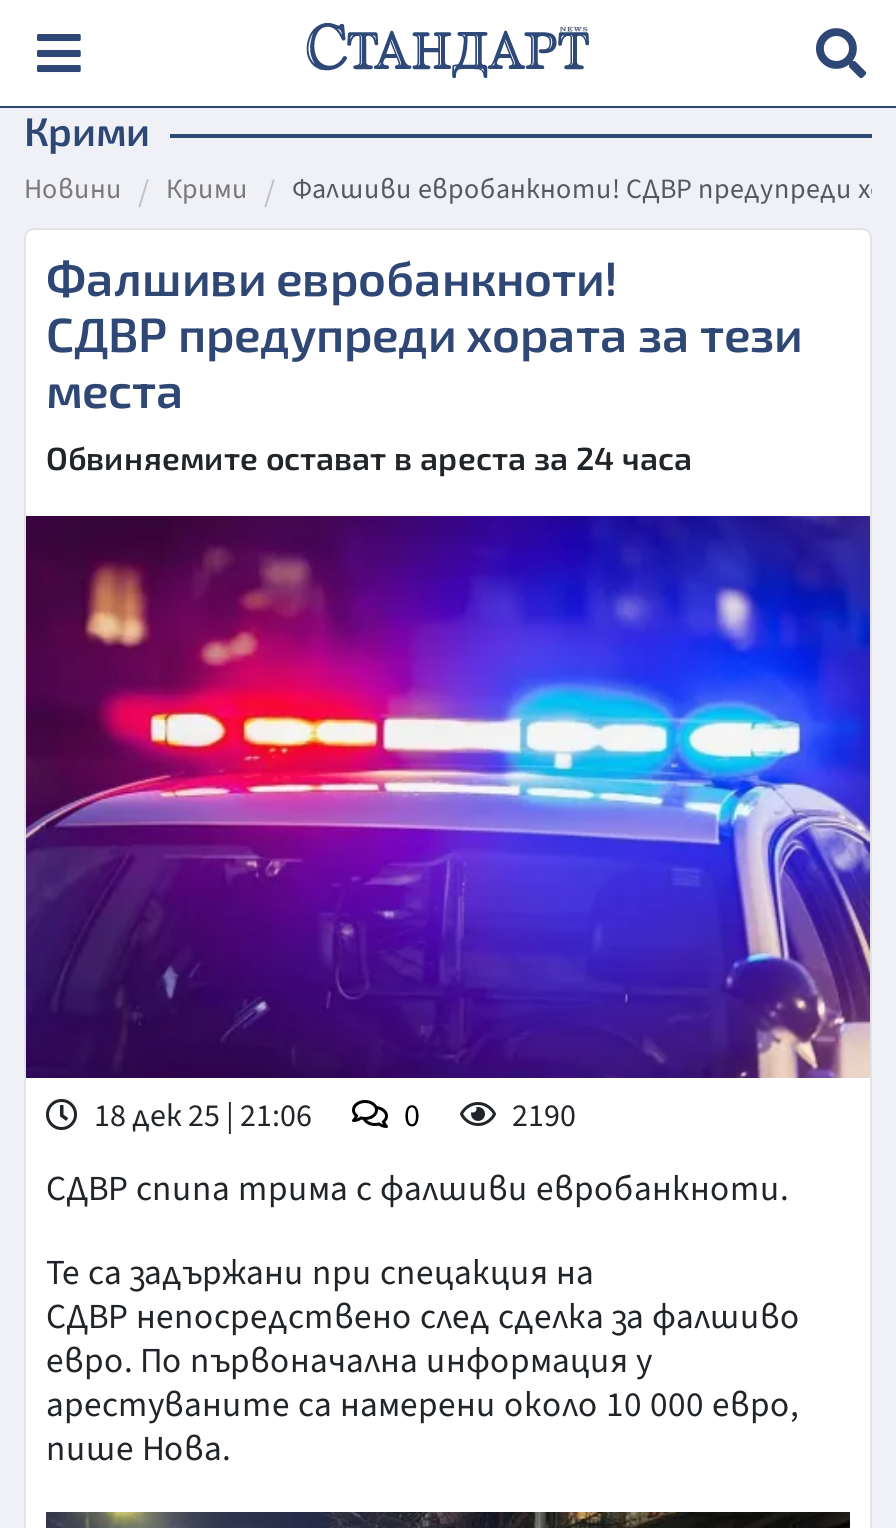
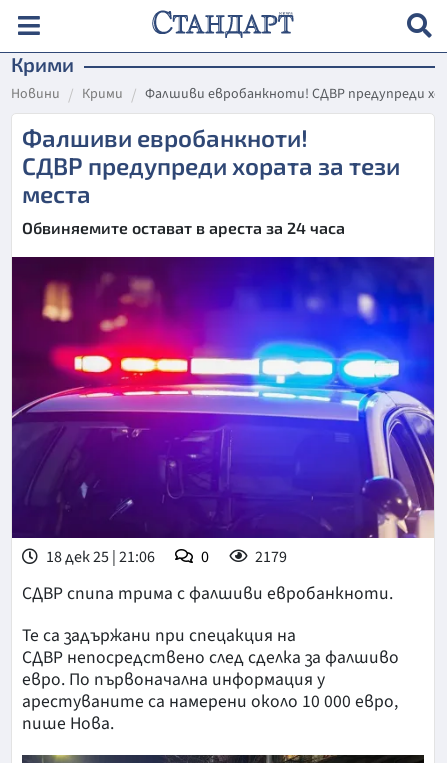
[506,1095,576,1139] 2190 -> [252,546,287,568] 2179

